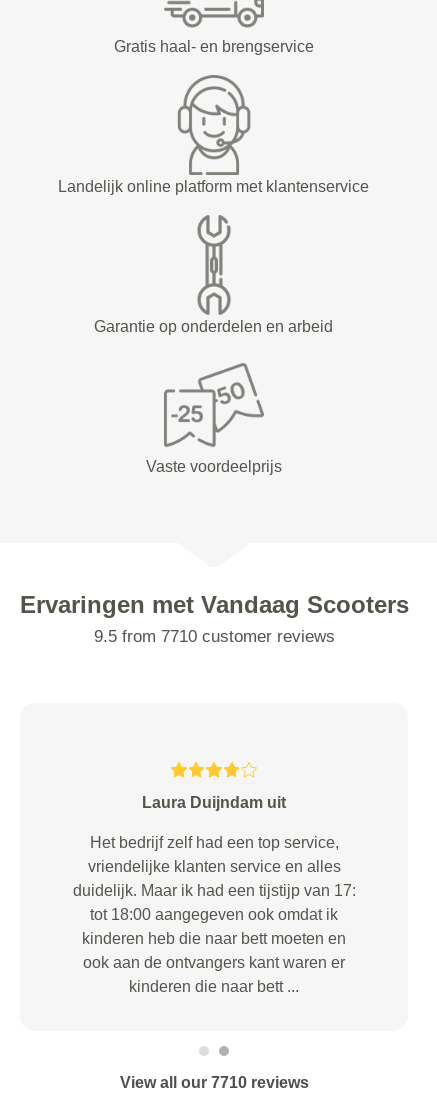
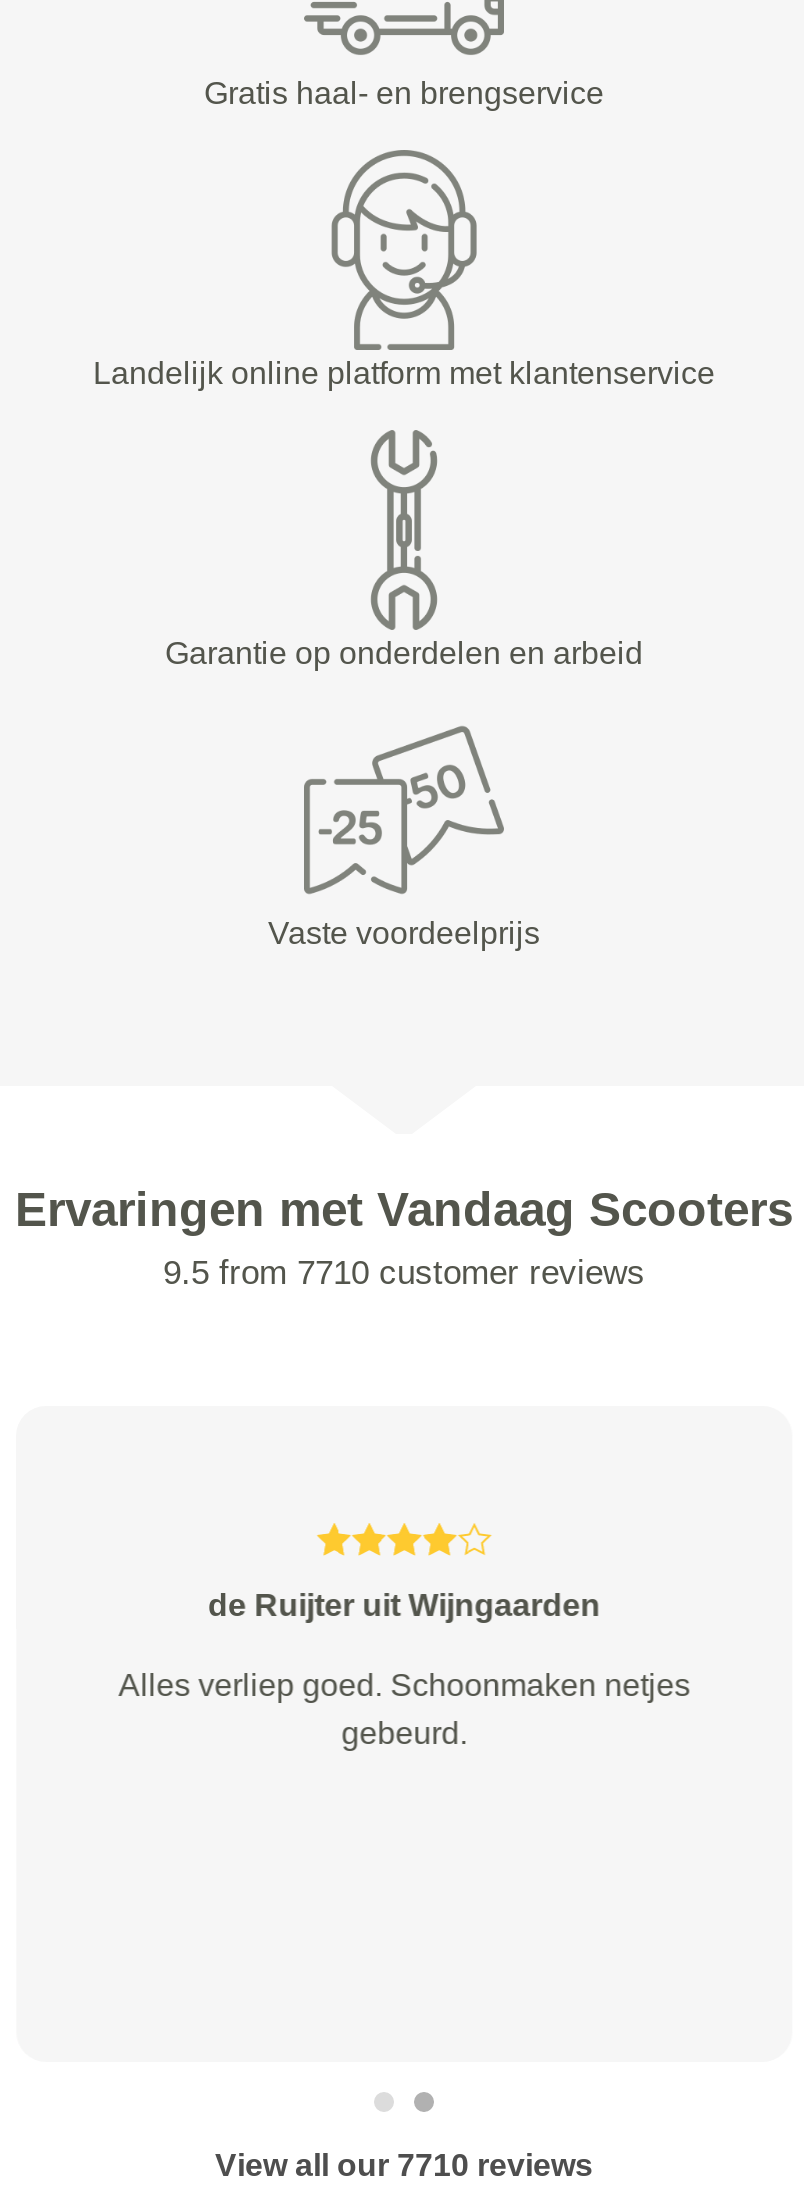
[142,794,286,811] Laura Duijndam uit -> [208,1588,600,1622] de Ruijter uit Wijngaarden
[72,834,355,995] Het bedrijf zelf had een top service, | vriendelijke klanten service en alles | duidelijk. Maar ik had een tijstijp van 17: | tot 18:00 aangegeven ook omdat ik | kinderen heb die naar bett moeten en | ook aan de ontvangers kant waren er | kinderen die naar bett ... -> [118,1668,690,1750] Alles verliep goed. Schoonmaken netjes | gebeurd.

